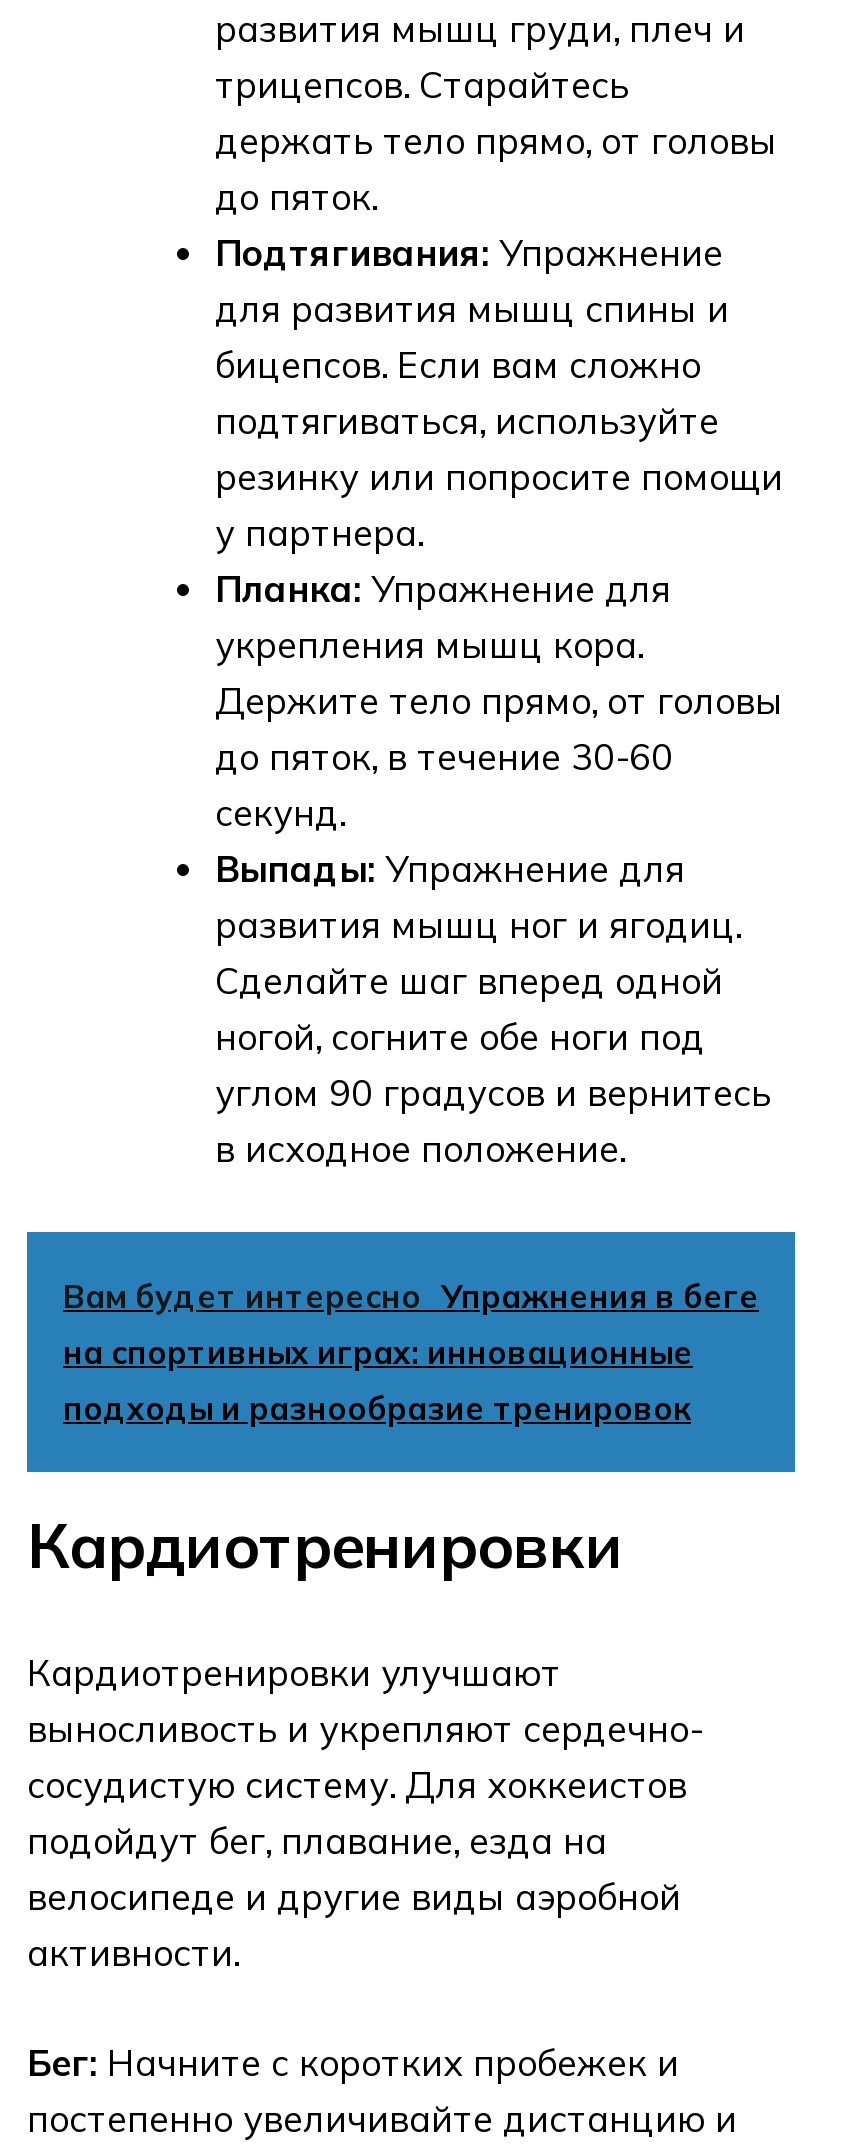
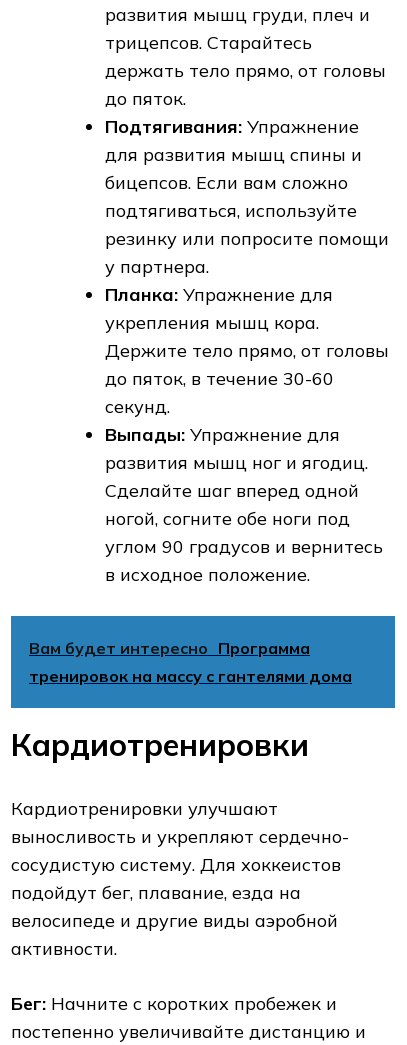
[63,1275,759,1427] Вам будет интересно Упражнения в беге | на спортивных играх: инновационные | подходы и разнообразие тренировок -> [29,638,352,686] Вам будет интересно Программа | тренировок на массу с гантелями дома

